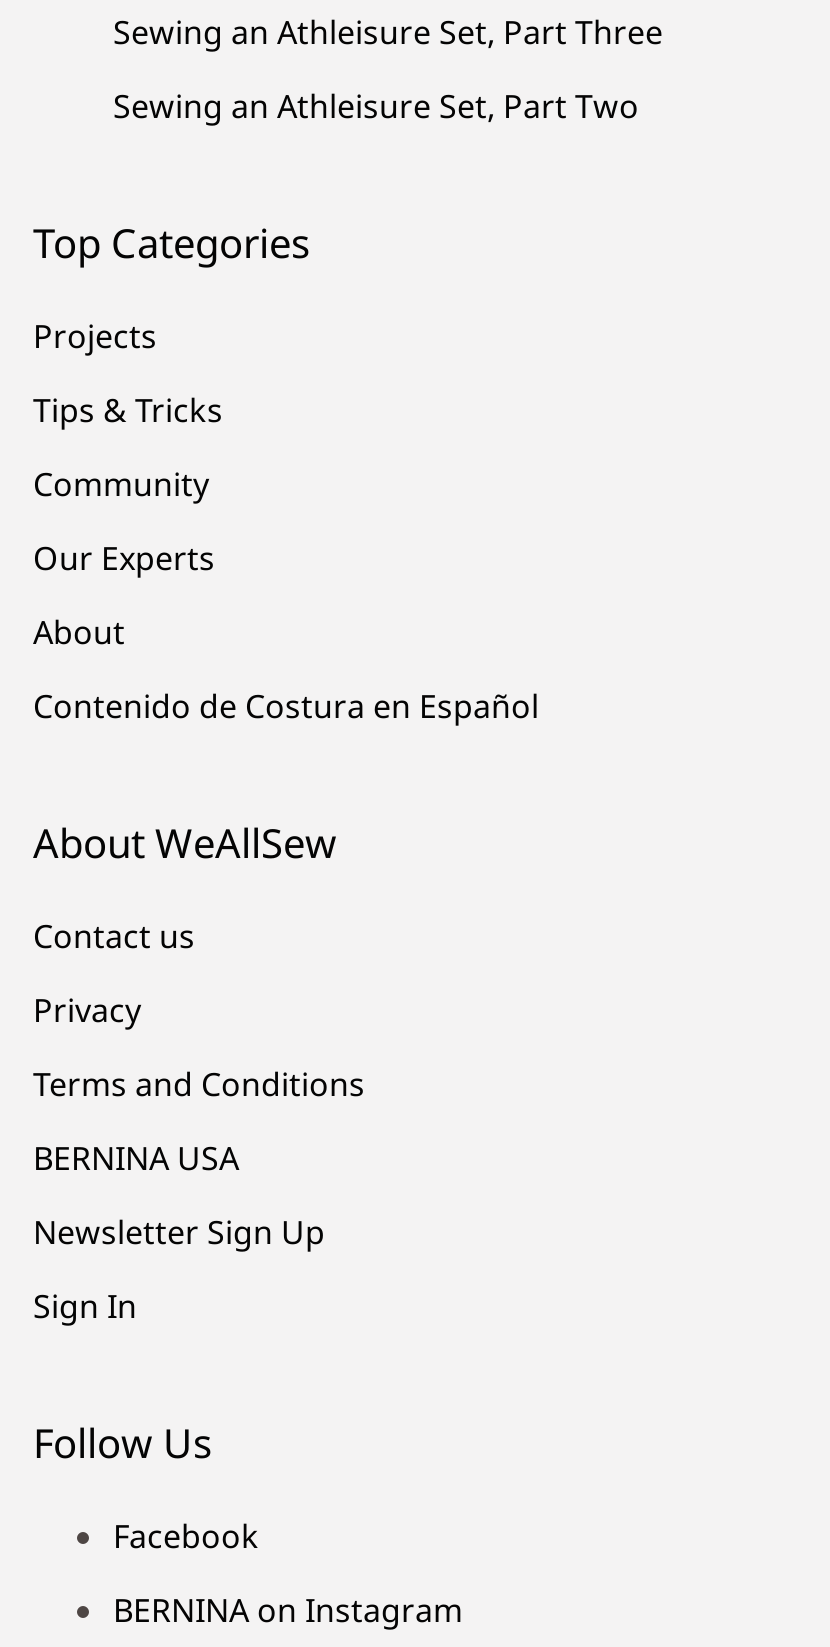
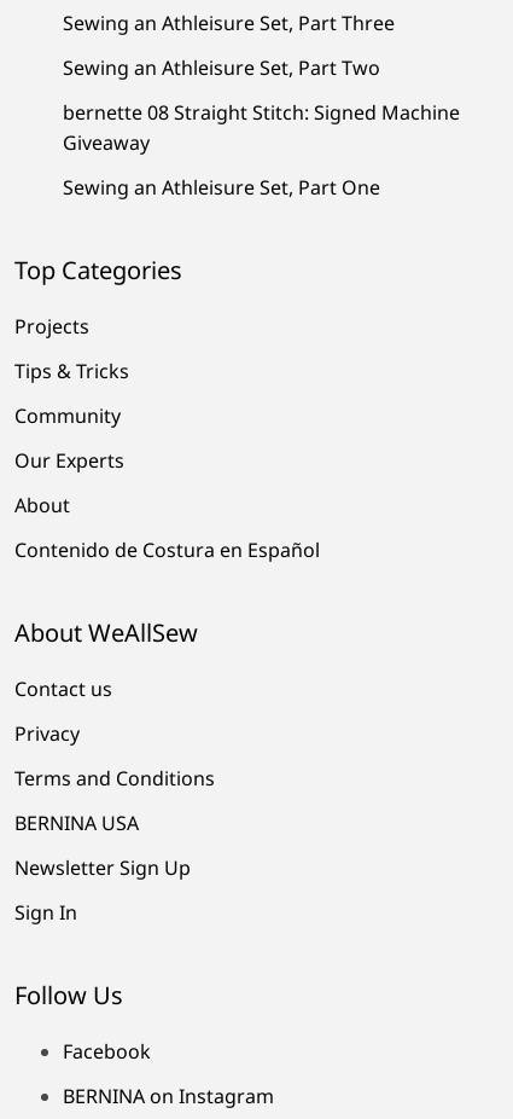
none -> [63,99,460,200] bernette 08 Straight Stitch: Signed Machine | Giveaway | Sewing an Athleisure Set, Part One

